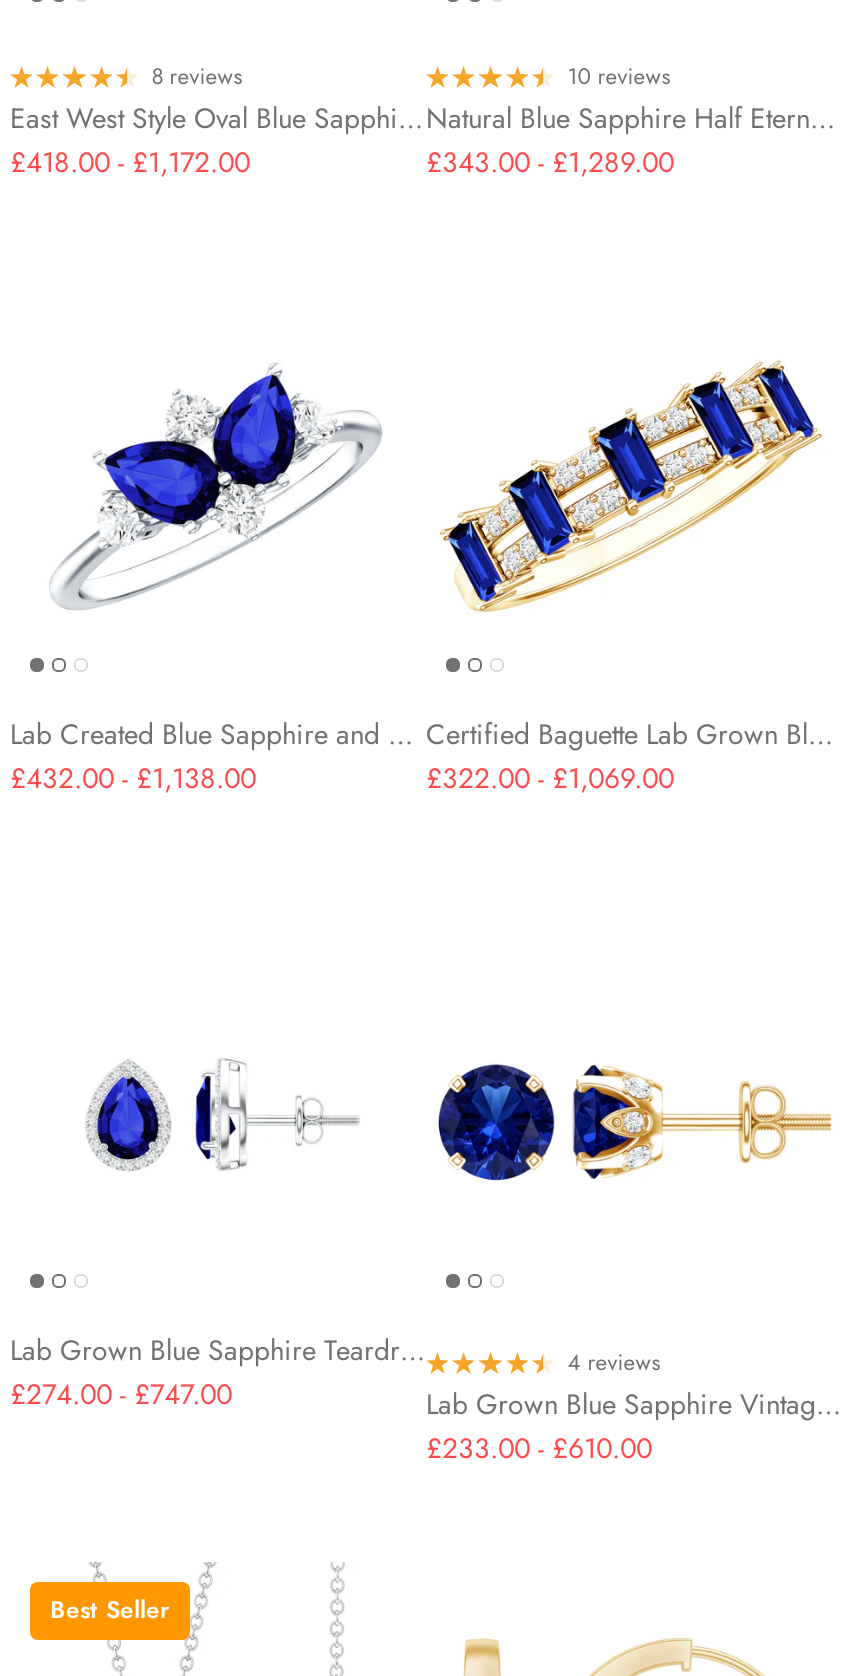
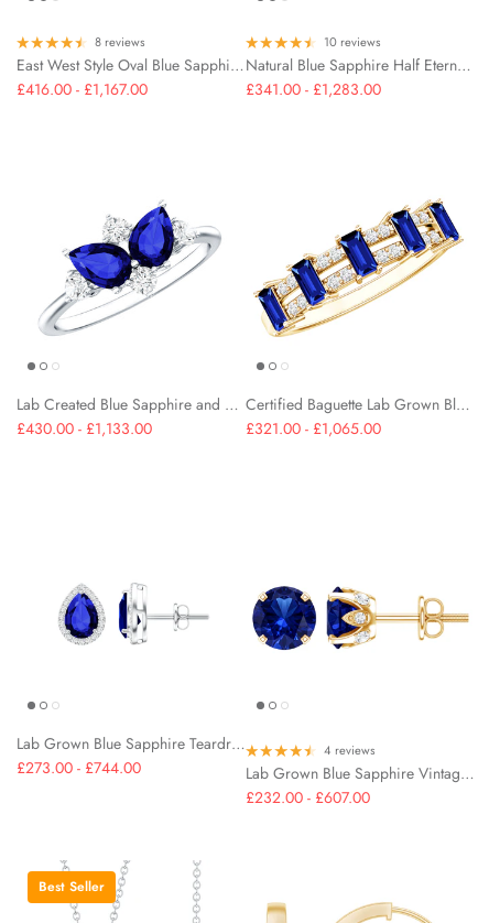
[10,143,250,183] £418.00 - £1,172.00 -> [17,79,148,101] £416.00 - £1,167.00
[426,143,674,183] £343.00 - £1,289.00 -> [246,79,381,101] £341.00 - £1,283.00
[10,759,256,799] £432.00 - £1,138.00 -> [17,418,152,440] £430.00 - £1,133.00
[426,759,674,799] £322.00 - £1,069.00 -> [246,418,381,440] £321.00 - £1,065.00
[10,1375,232,1415] £274.00 - £747.00 -> [17,757,141,779] £273.00 - £744.00
[426,1429,652,1469] £233.00 - £610.00 -> [246,787,370,809] £232.00 - £607.00

